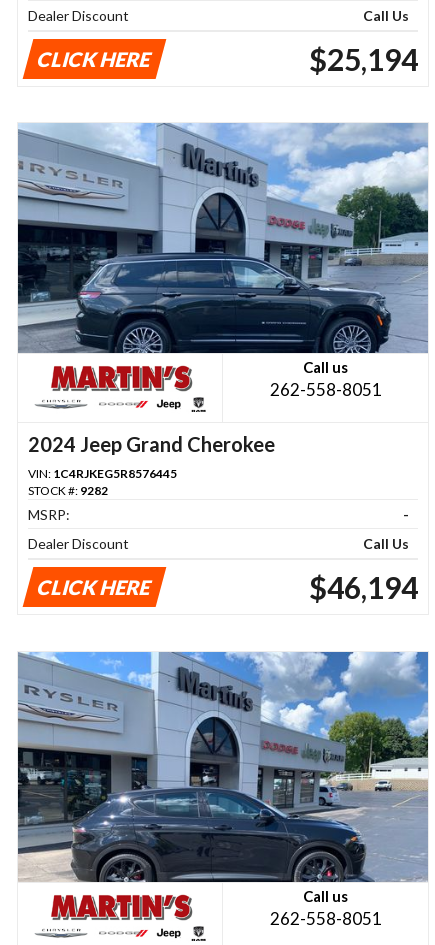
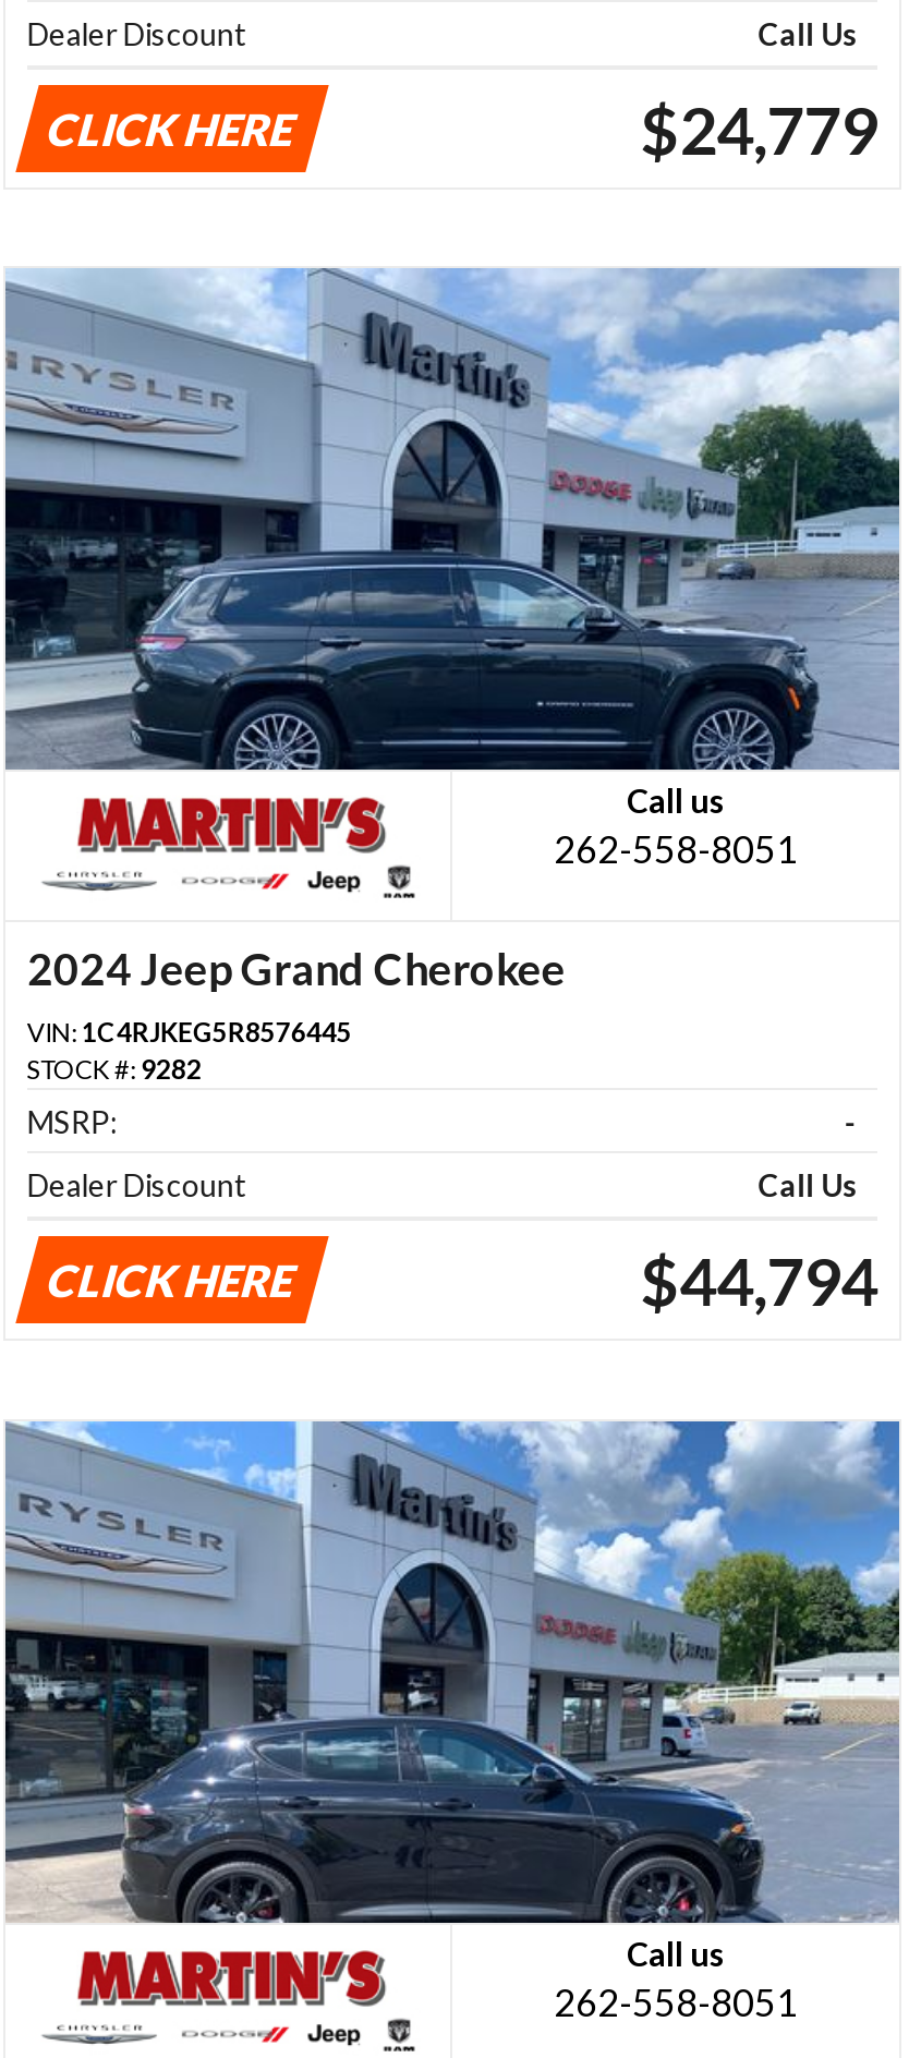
[309,41,418,77] $25,194 -> [640,89,878,167] $24,779
[309,569,418,605] $46,194 -> [640,1242,878,1320] $44,794

